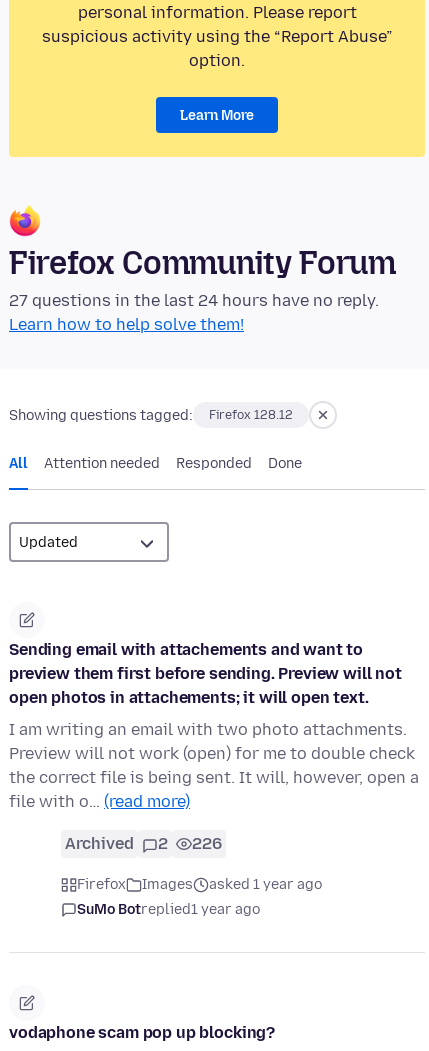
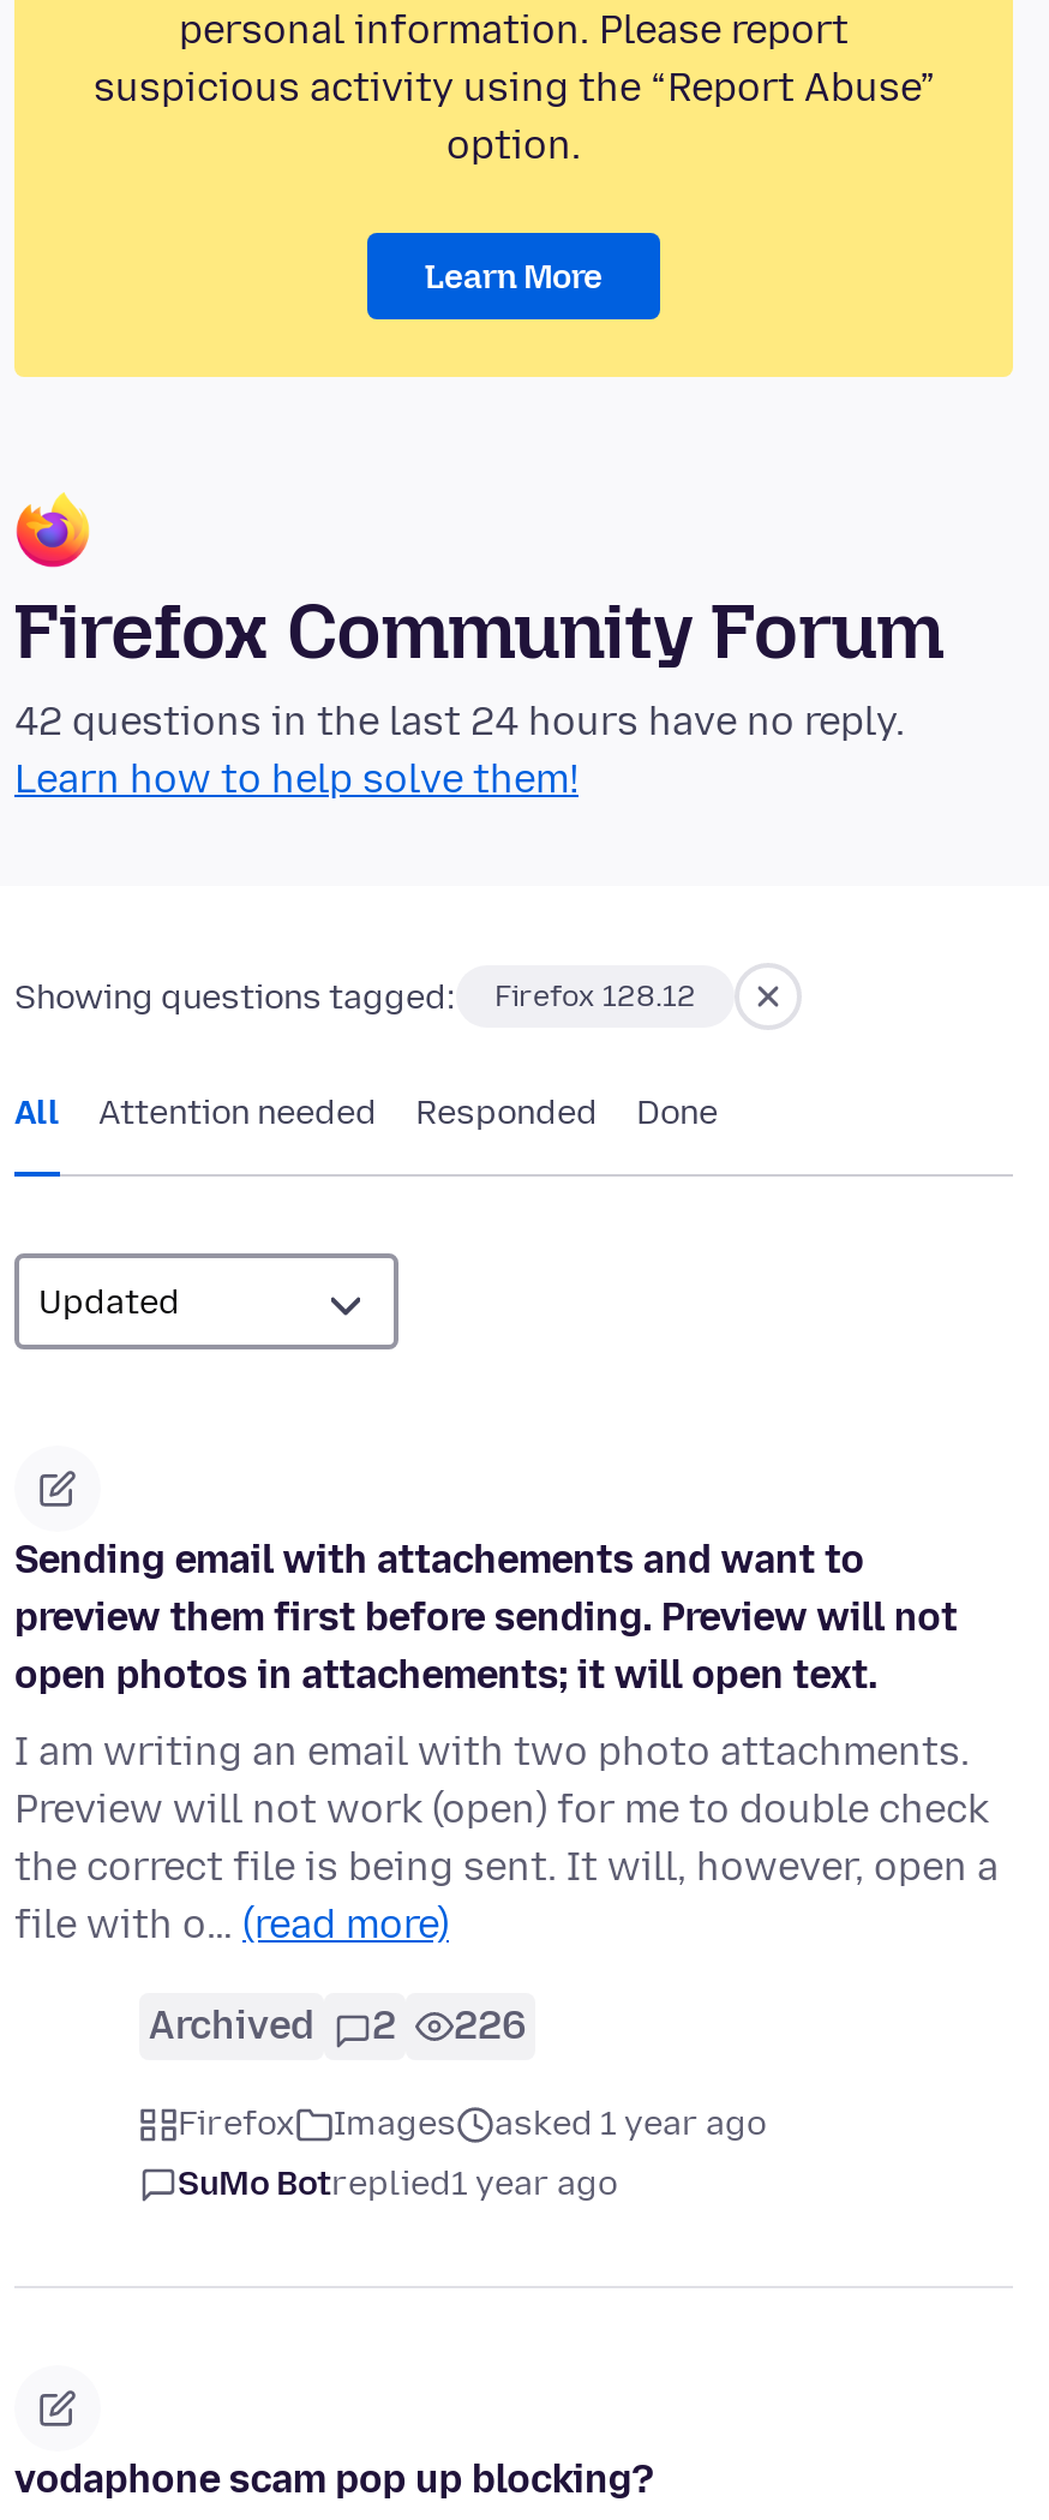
[9,291,379,310] 27 questions in the last 24 hours have no reply. -> [14,700,905,746] 42 questions in the last 24 hours have no reply.

